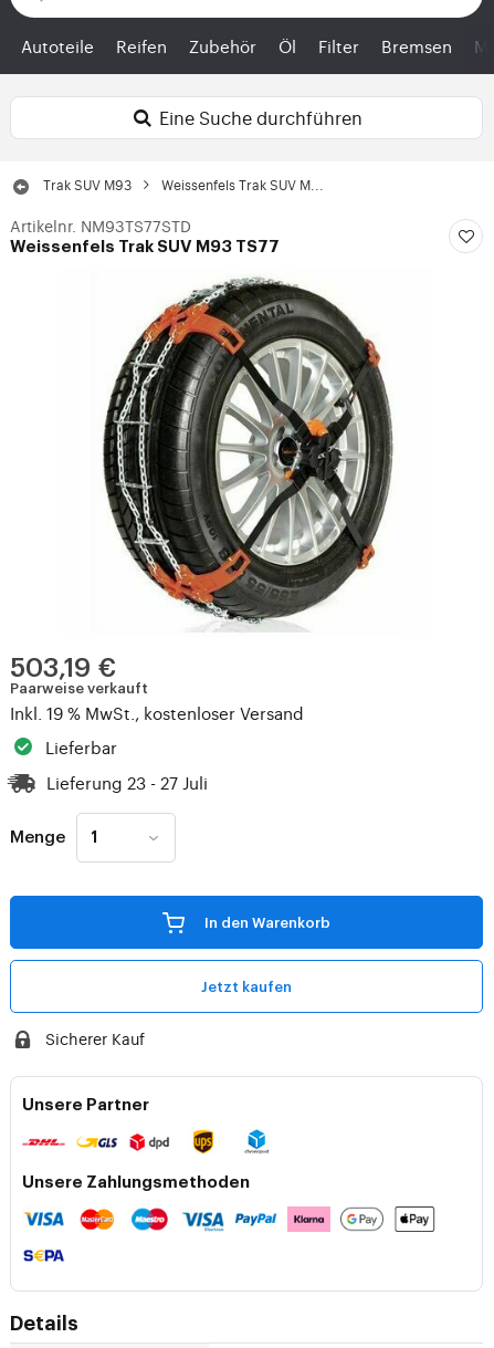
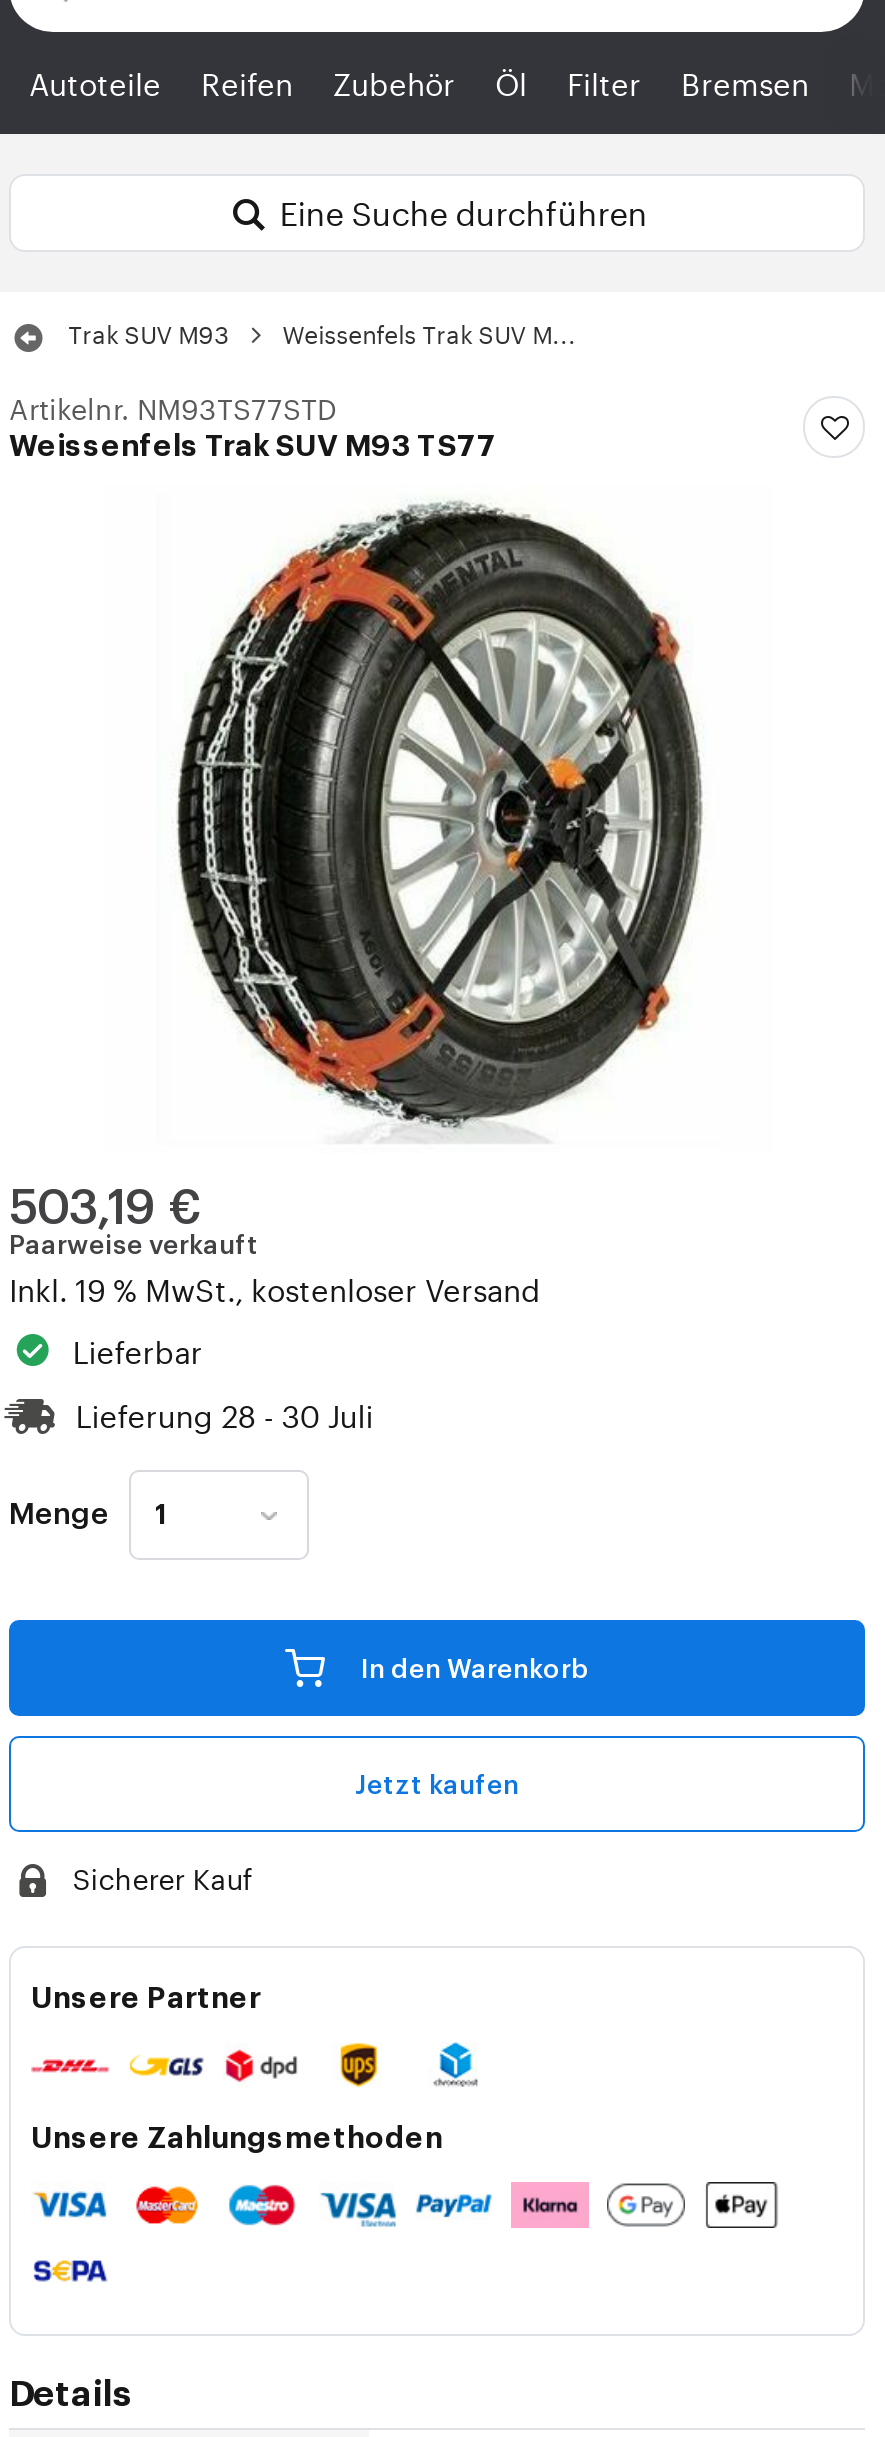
[47,771,208,794] Lieferung 23 - 27 Juli -> [75,1394,373,1436] Lieferung 28 - 30 Juli

